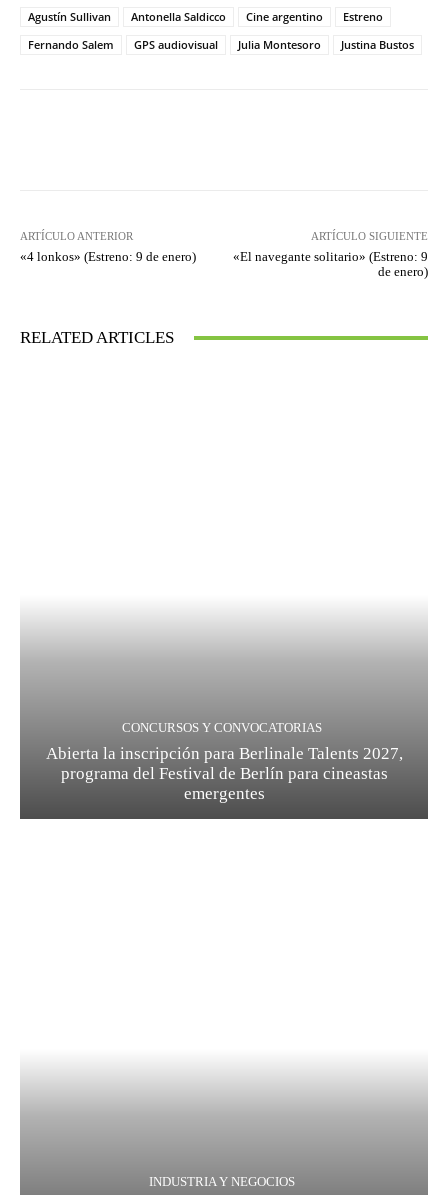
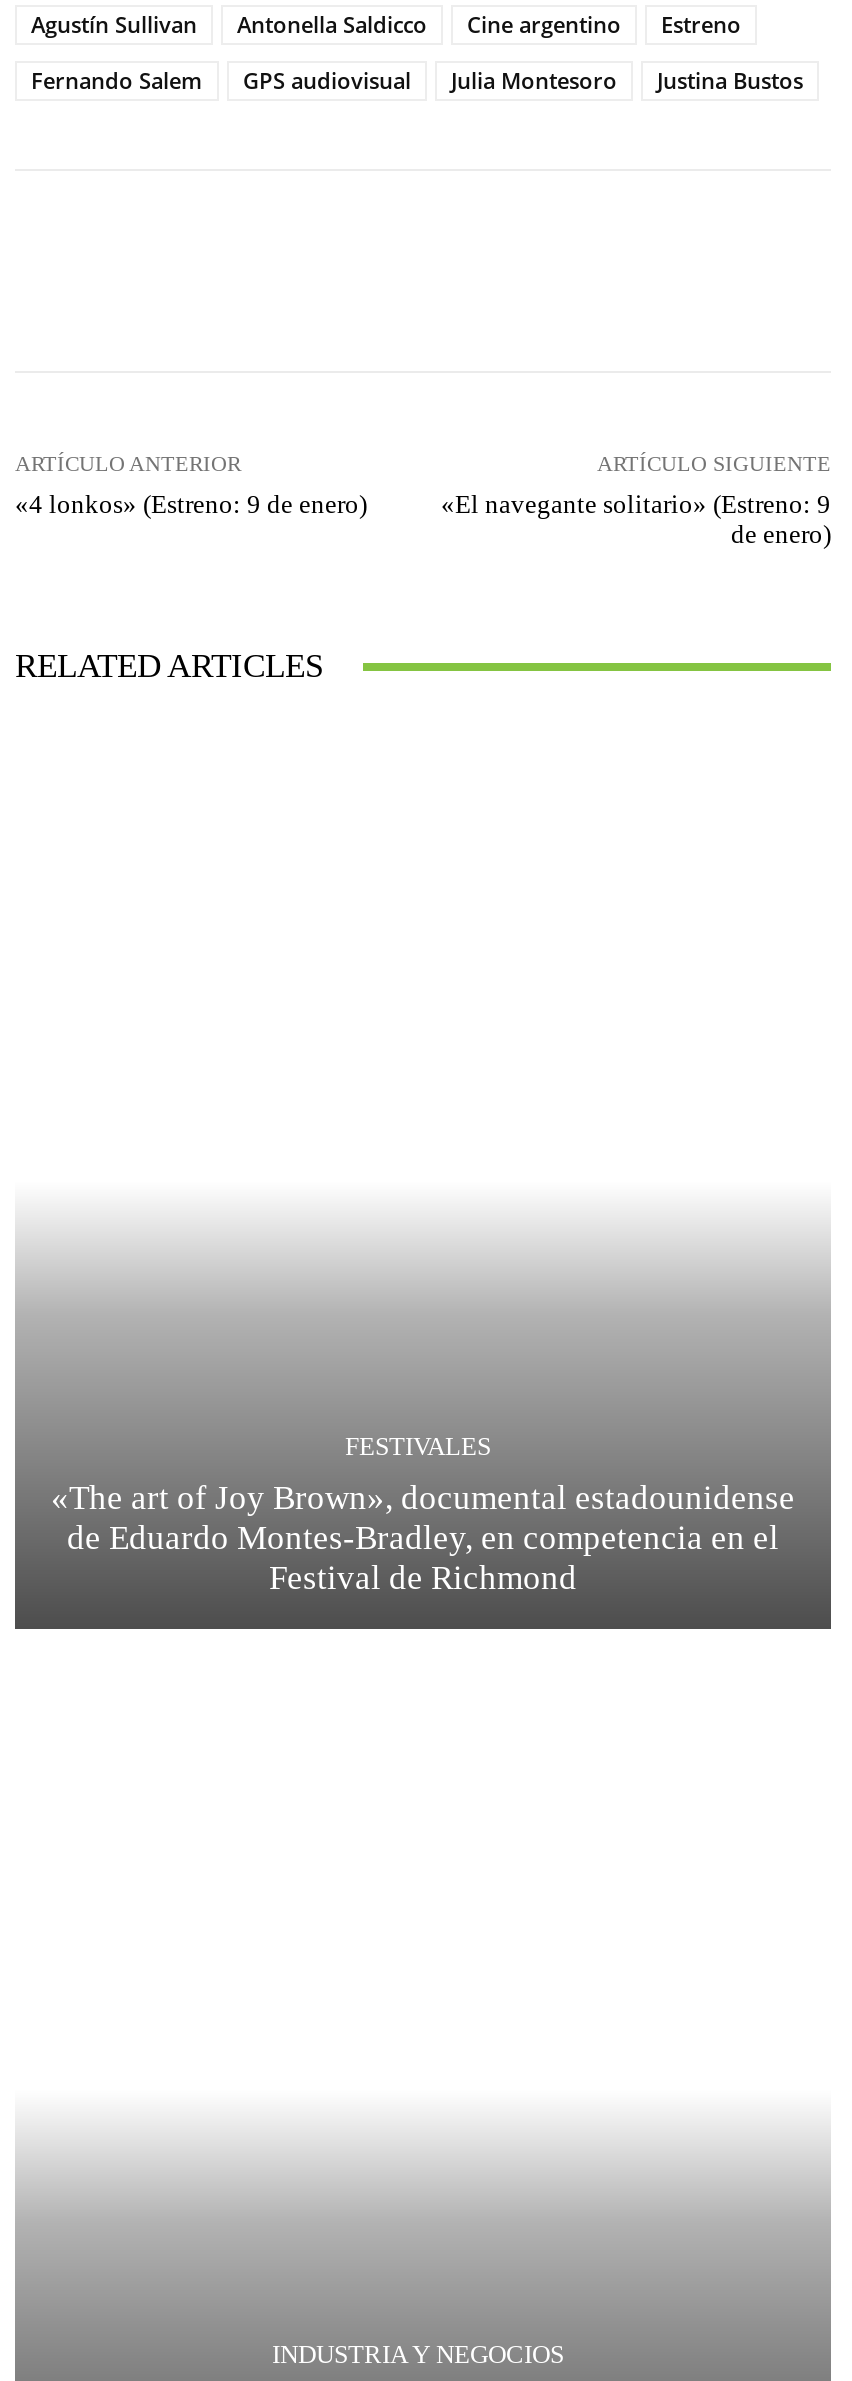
[121,720,321,735] CONCURSOS Y CONVOCATORIAS -> [345,1431,491,1461] FESTIVALES
[45,744,402,803] Abierta la inscripción para Berlinale Talents 2027, | programa del Festival de Berlín para cineastas | emergentes -> [51,1479,795,1597] «The art of Joy Brown», documental estadounidense | de Eduardo Montes-Bradley, en competencia en el | Festival de Richmond

